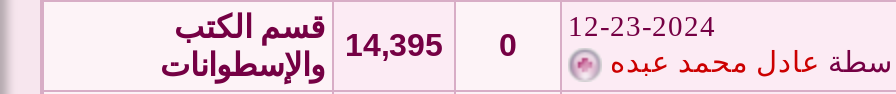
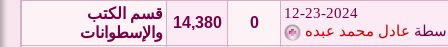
[345,28,517,62] 14,395 0 -> [172,14,258,31] 14,380 0

